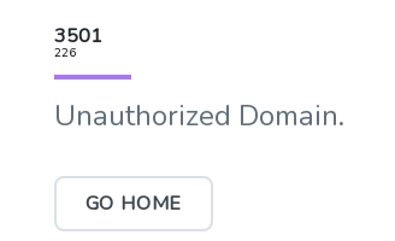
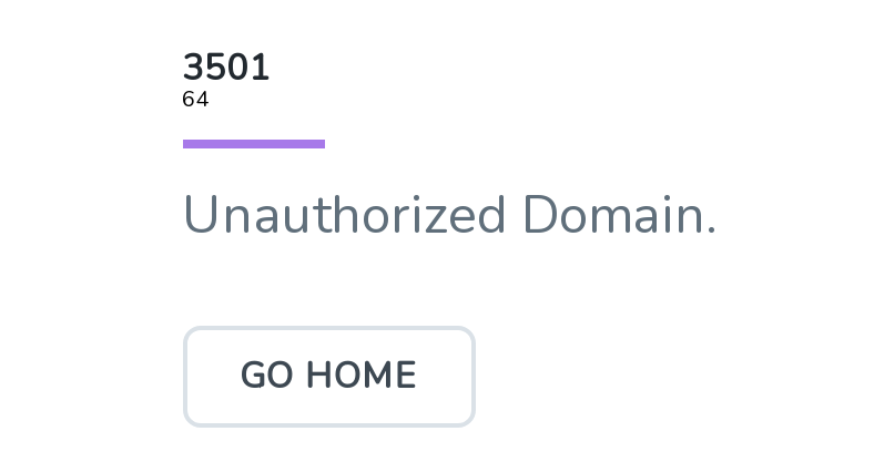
[54,45,75,61] 226 -> [182,84,209,115] 64

